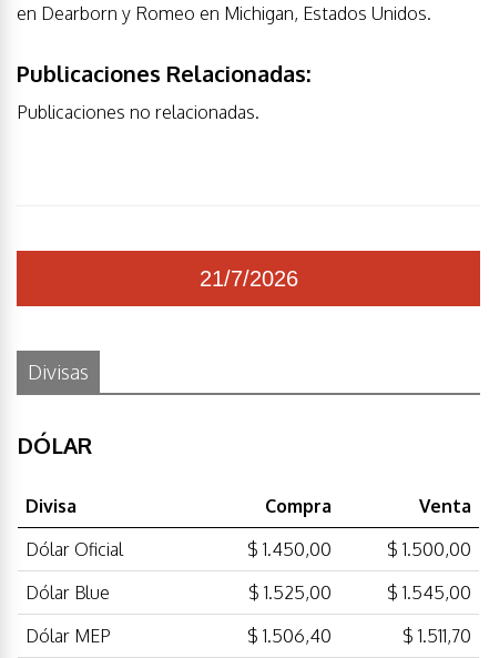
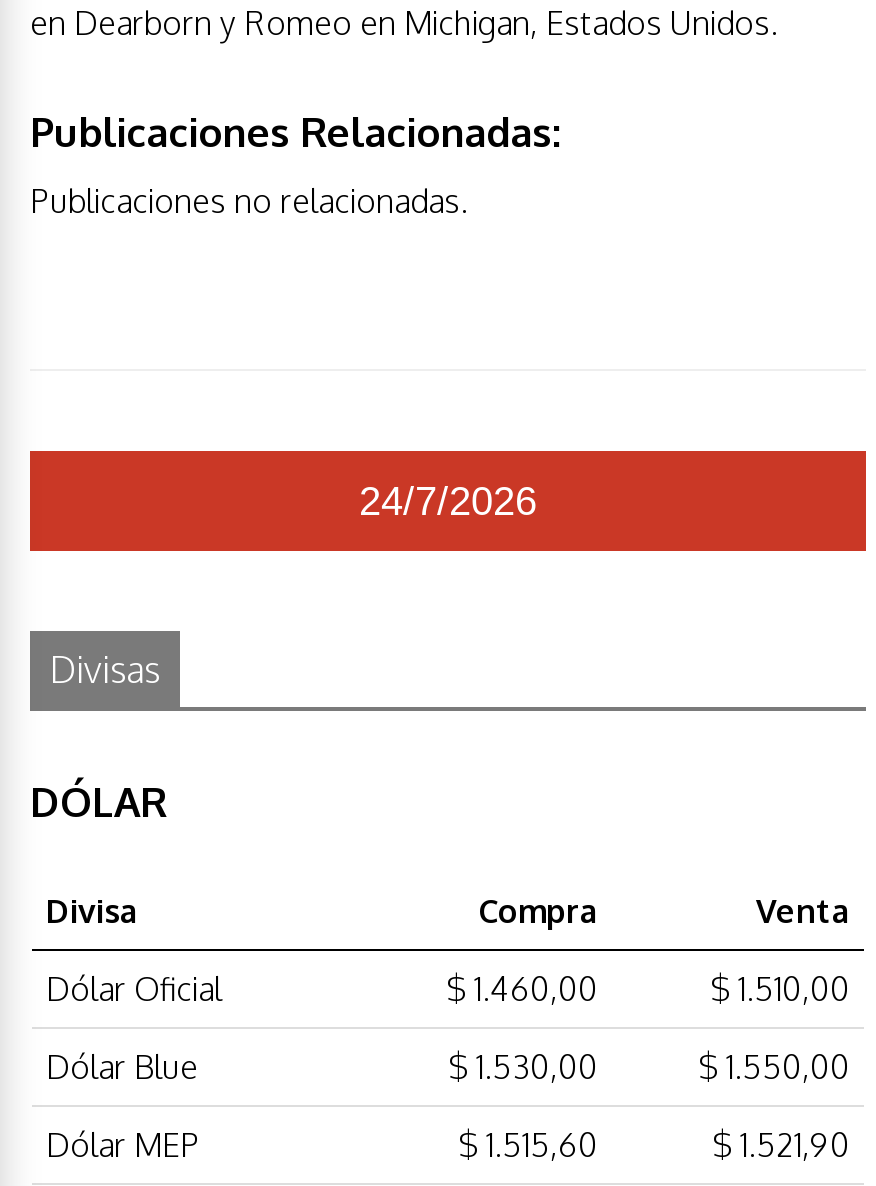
[199,266,298,291] 21/7/2026 -> [359,480,537,524] 24/7/2026
[247,538,332,560] $ 1.450,00 -> [446,970,598,1010] $ 1.460,00
[387,538,471,560] $ 1.500,00 -> [710,970,850,1010] $ 1.510,00
[248,581,332,604] $ 1.525,00 -> [448,1048,598,1088] $ 1.530,00
[387,581,471,604] $ 1.545,00 -> [698,1048,850,1088] $ 1.550,00
[247,625,332,647] $ 1.506,40 -> [458,1126,598,1166] $ 1.515,60
[403,625,471,647] $ 1.511,70 -> [712,1126,850,1166] $ 1.521,90

